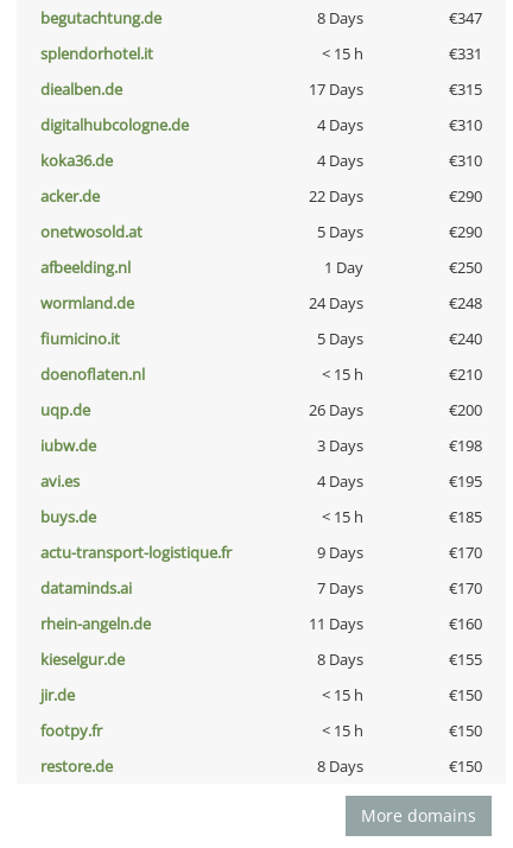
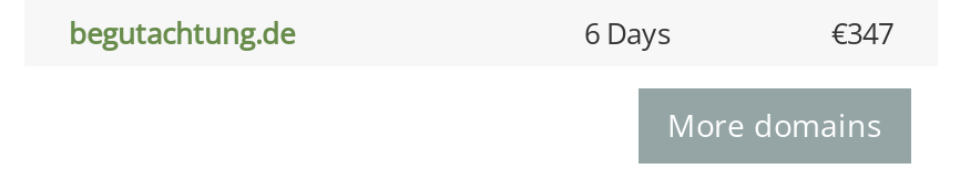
[316,7,363,29] 8 Days -> [584,14,671,53] 6 Days
[40,43,482,777] splendorhotel.it | < 15 h | €331 | diealben.de | 17 Days | €315 | digitalhubcologne.de | 4 Days | €310 | koka36.de | 4 Days | €310 | acker.de | 22 Days | €290 | onetwosold.at | 5 Days | €290 | afbeelding.nl | 1 Day | €250 | wormland.de | 24 Days | €248 | fiumicino.it | 5 Days | €240 | doenoflaten.nl | < 15 h | €210 | uqp.de | 26 Days | €200 | iubw.de | 3 Days | €198 | avi.es | 4 Days | €195 | buys.de | < 15 h | €185 | actu-transport-logistique.fr | 9 Days | €170 | dataminds.ai | 7 Days | €170 | rhein-angeln.de | 11 Days | €160 | kieselgur.de | 8 Days | €155 | jir.de | < 15 h | €150 | footpy.fr | < 15 h | €150 | restore.de | 8 Days | €150 -> none

